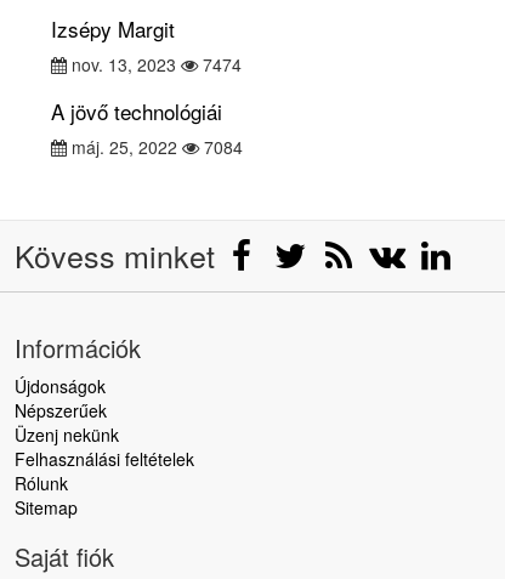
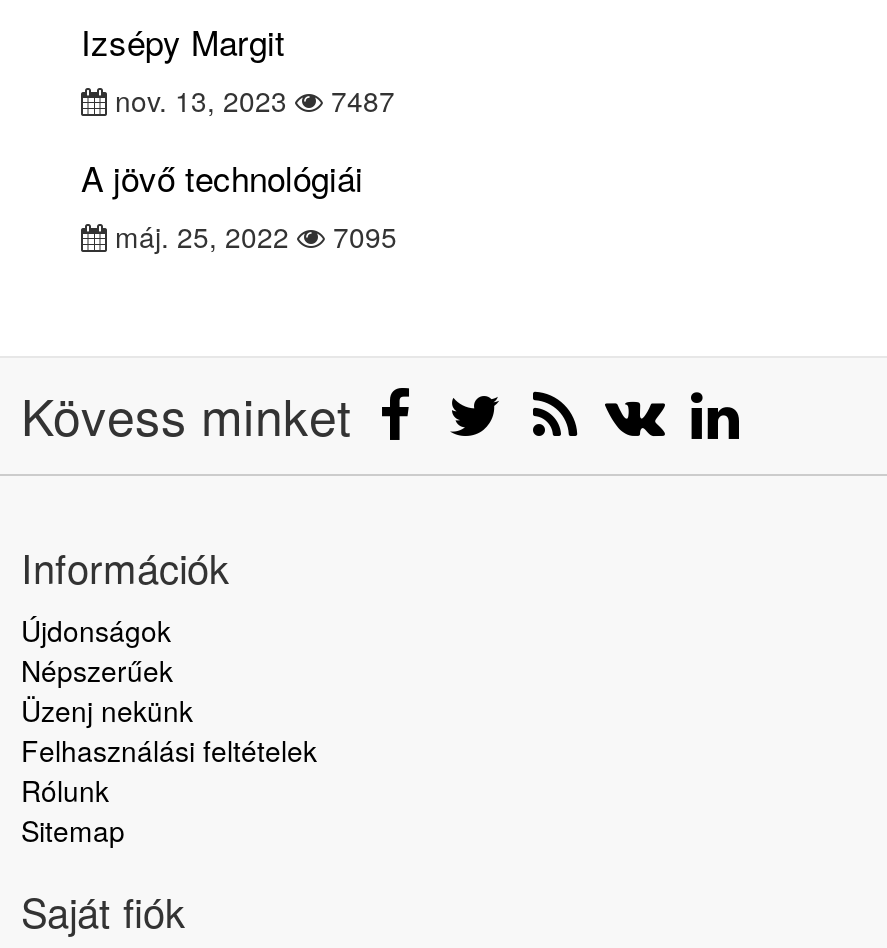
[67,52,242,76] nov. 13, 2023 7474 -> [107,80,395,120] nov. 13, 2023 7487
[67,135,243,159] máj. 25, 2022 7084 -> [107,216,397,256] máj. 25, 2022 7095

